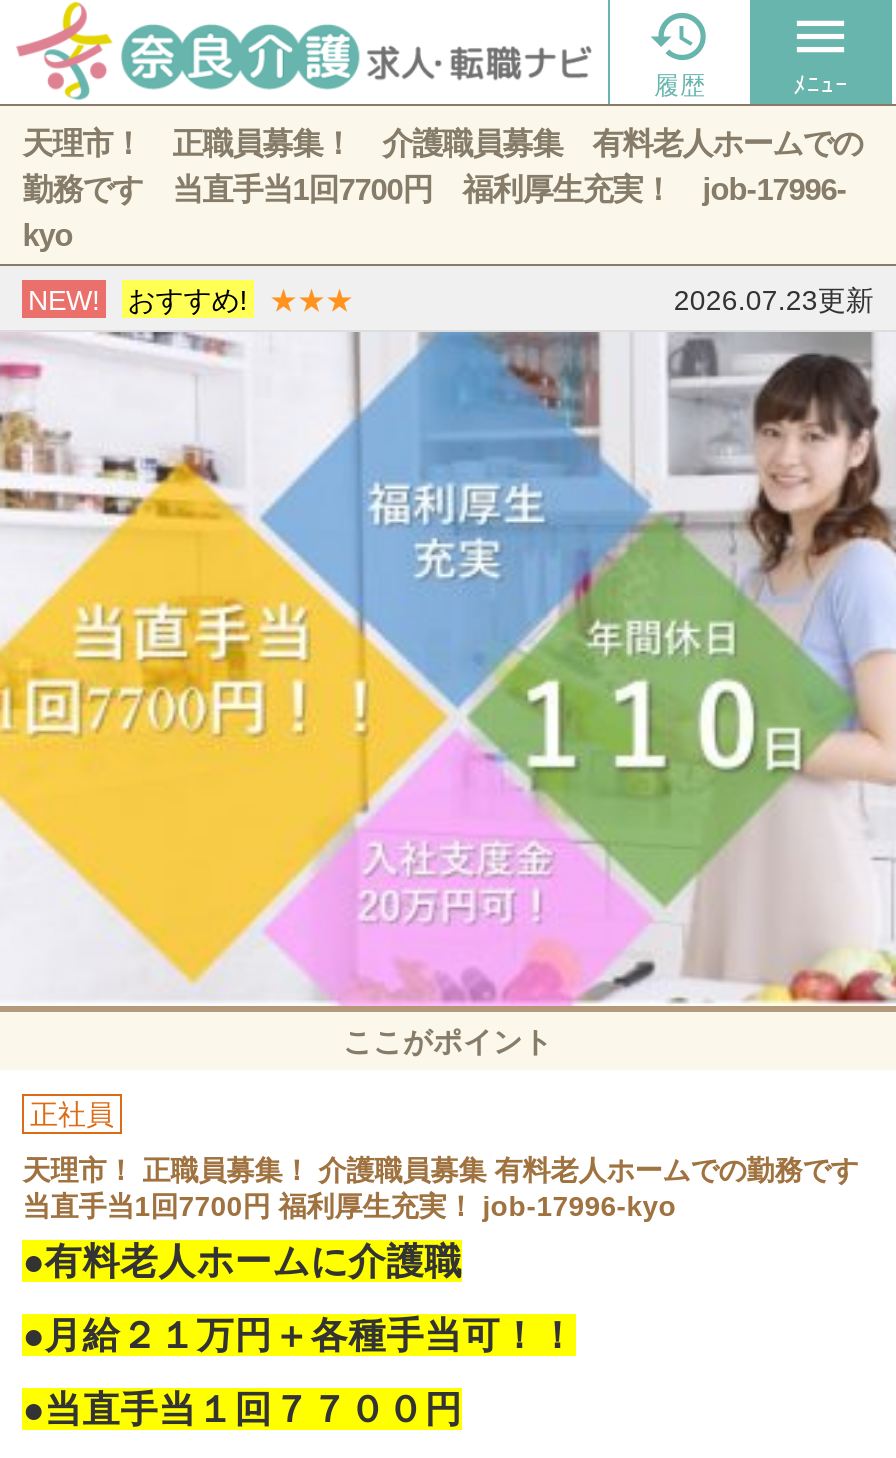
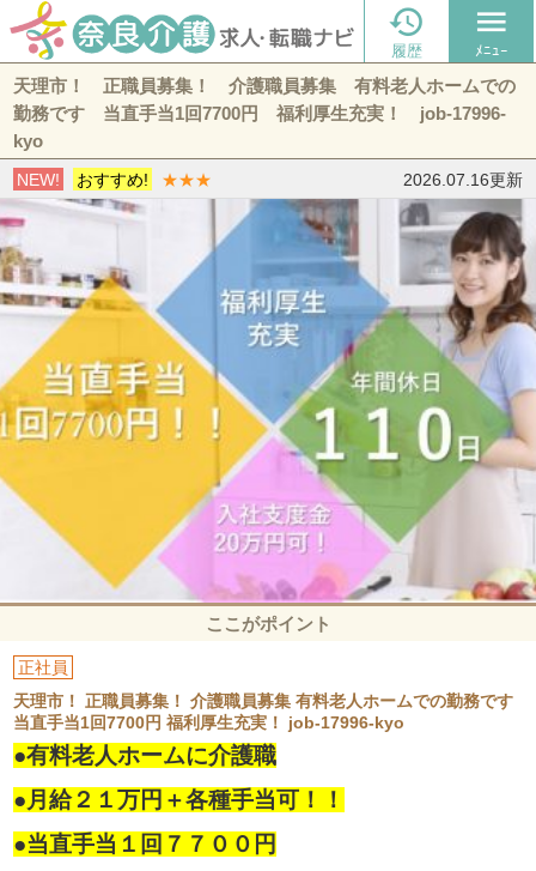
[674,283,874,315] 2026.07.23更新 -> [403,170,523,189] 2026.07.16更新

